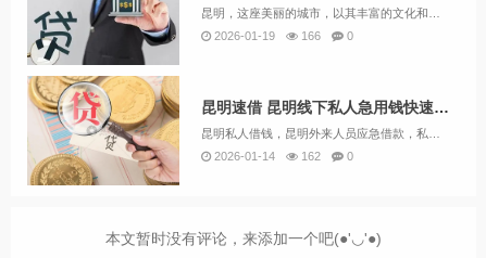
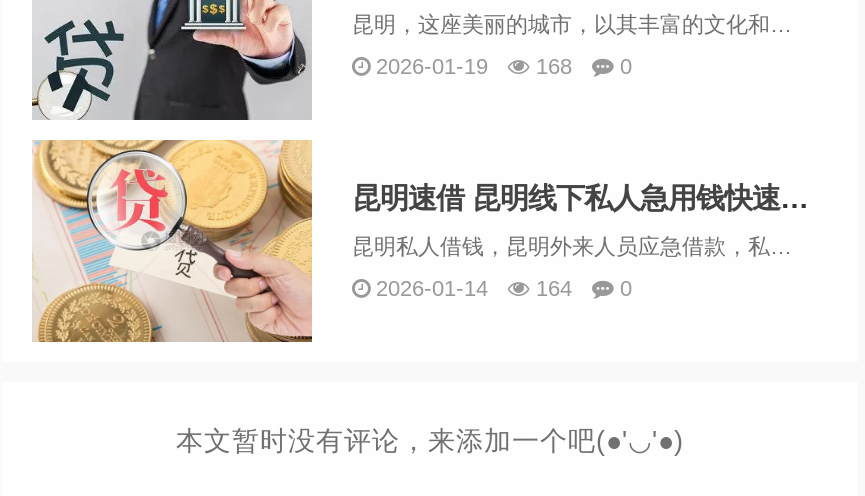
[211,30,353,43] 2026-01-19 166 0 -> [370,55,632,79] 2026-01-19 168 0
[211,150,353,163] 2026-01-14 162 0 -> [370,276,632,300] 2026-01-14 164 0

